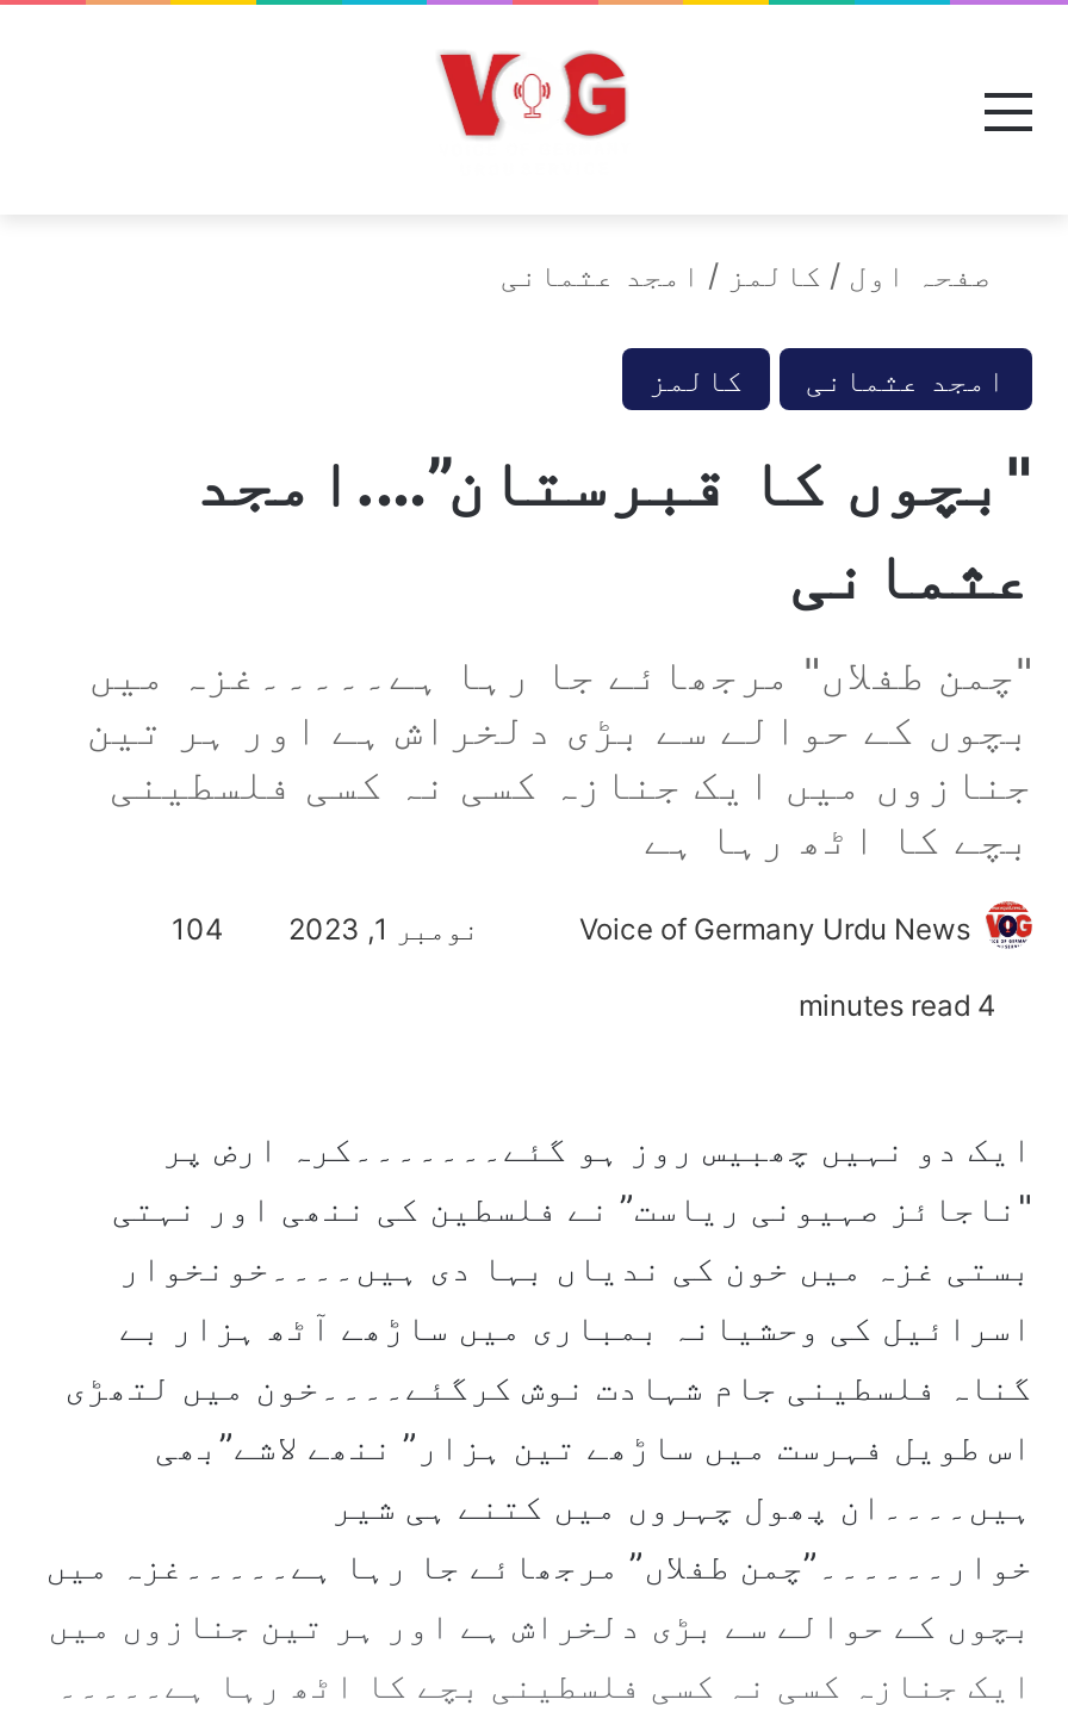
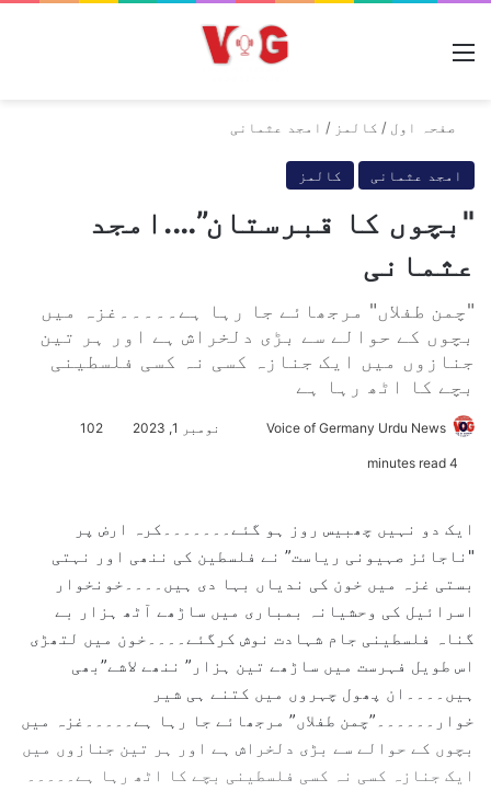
[172,911,224,947] 104 -> [80,420,103,436] 102

